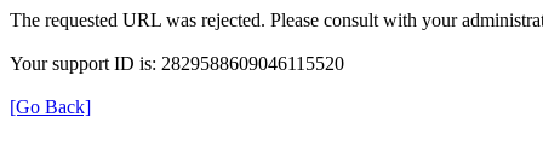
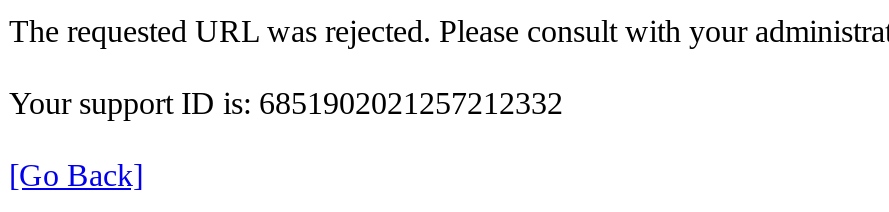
[10,53,344,74] Your support ID is: 2829588609046115520 -> [9,86,563,120] Your support ID is: 6851902021257212332

